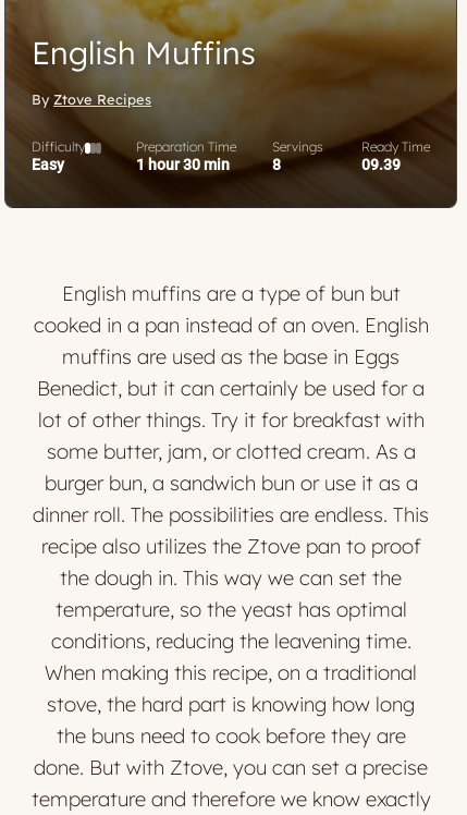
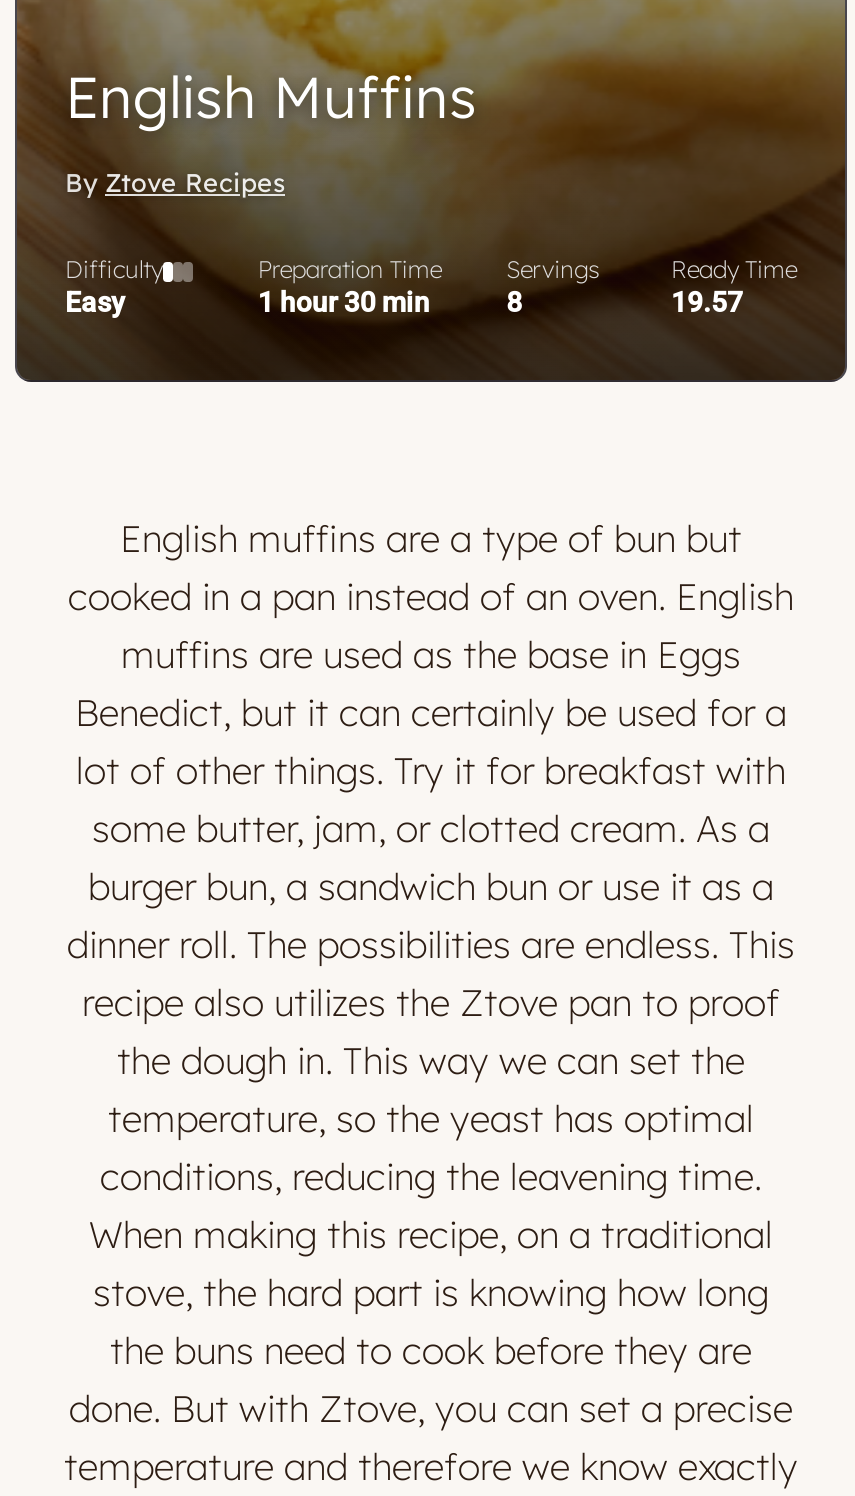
[361,156,401,173] 09.39 -> [671,286,743,318] 19.57

